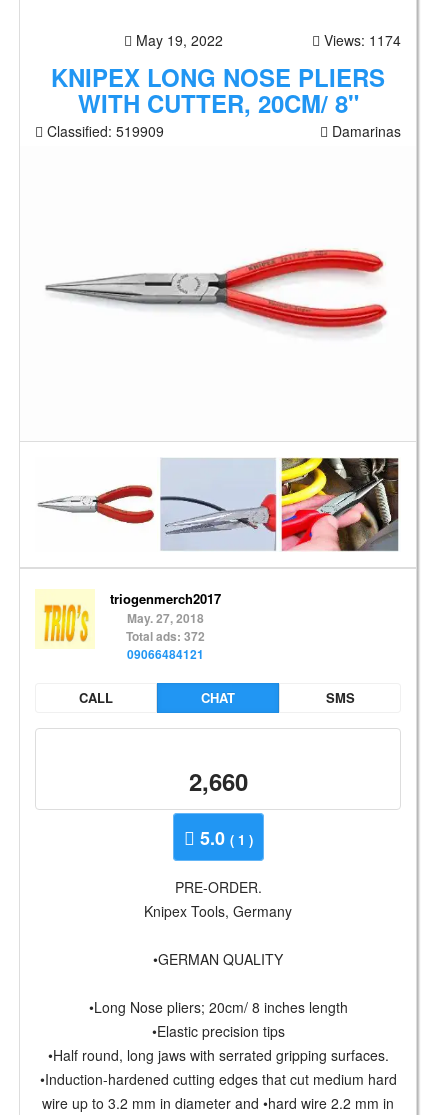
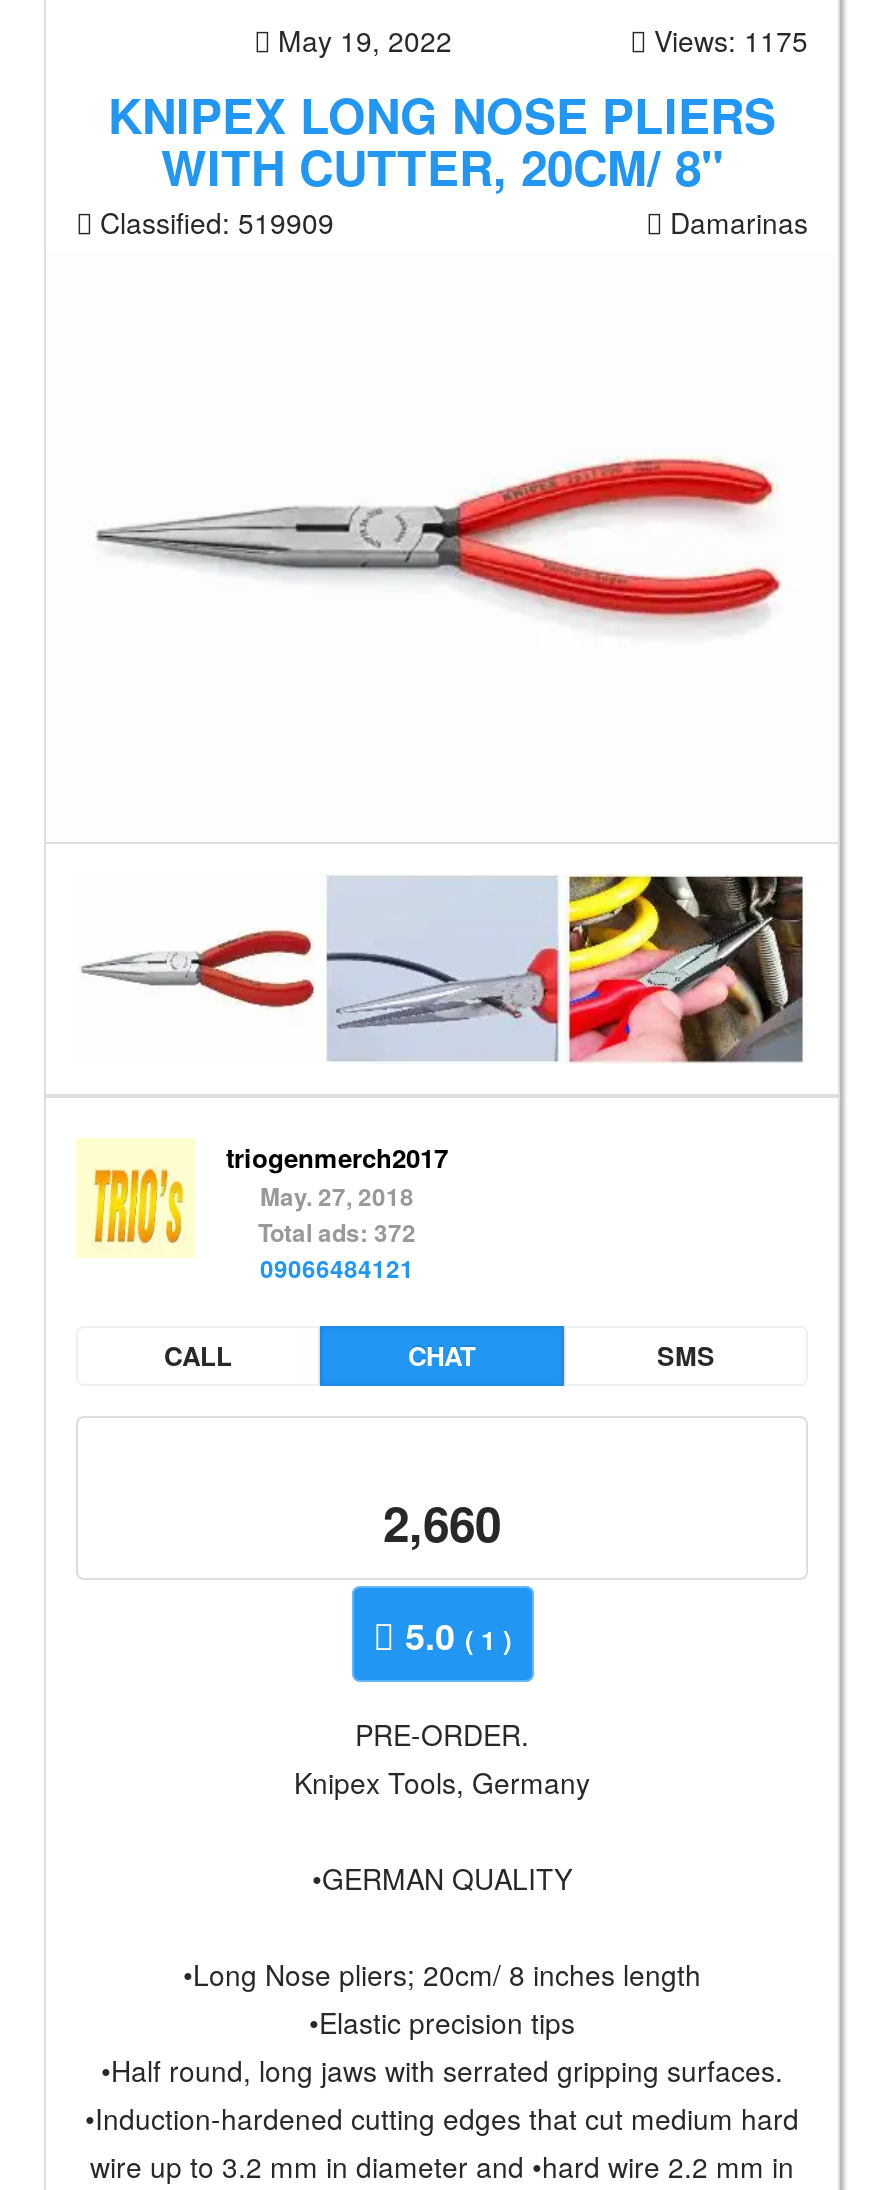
[320,30,401,50] Views: 1174 -> [646,20,808,60] Views: 1175

